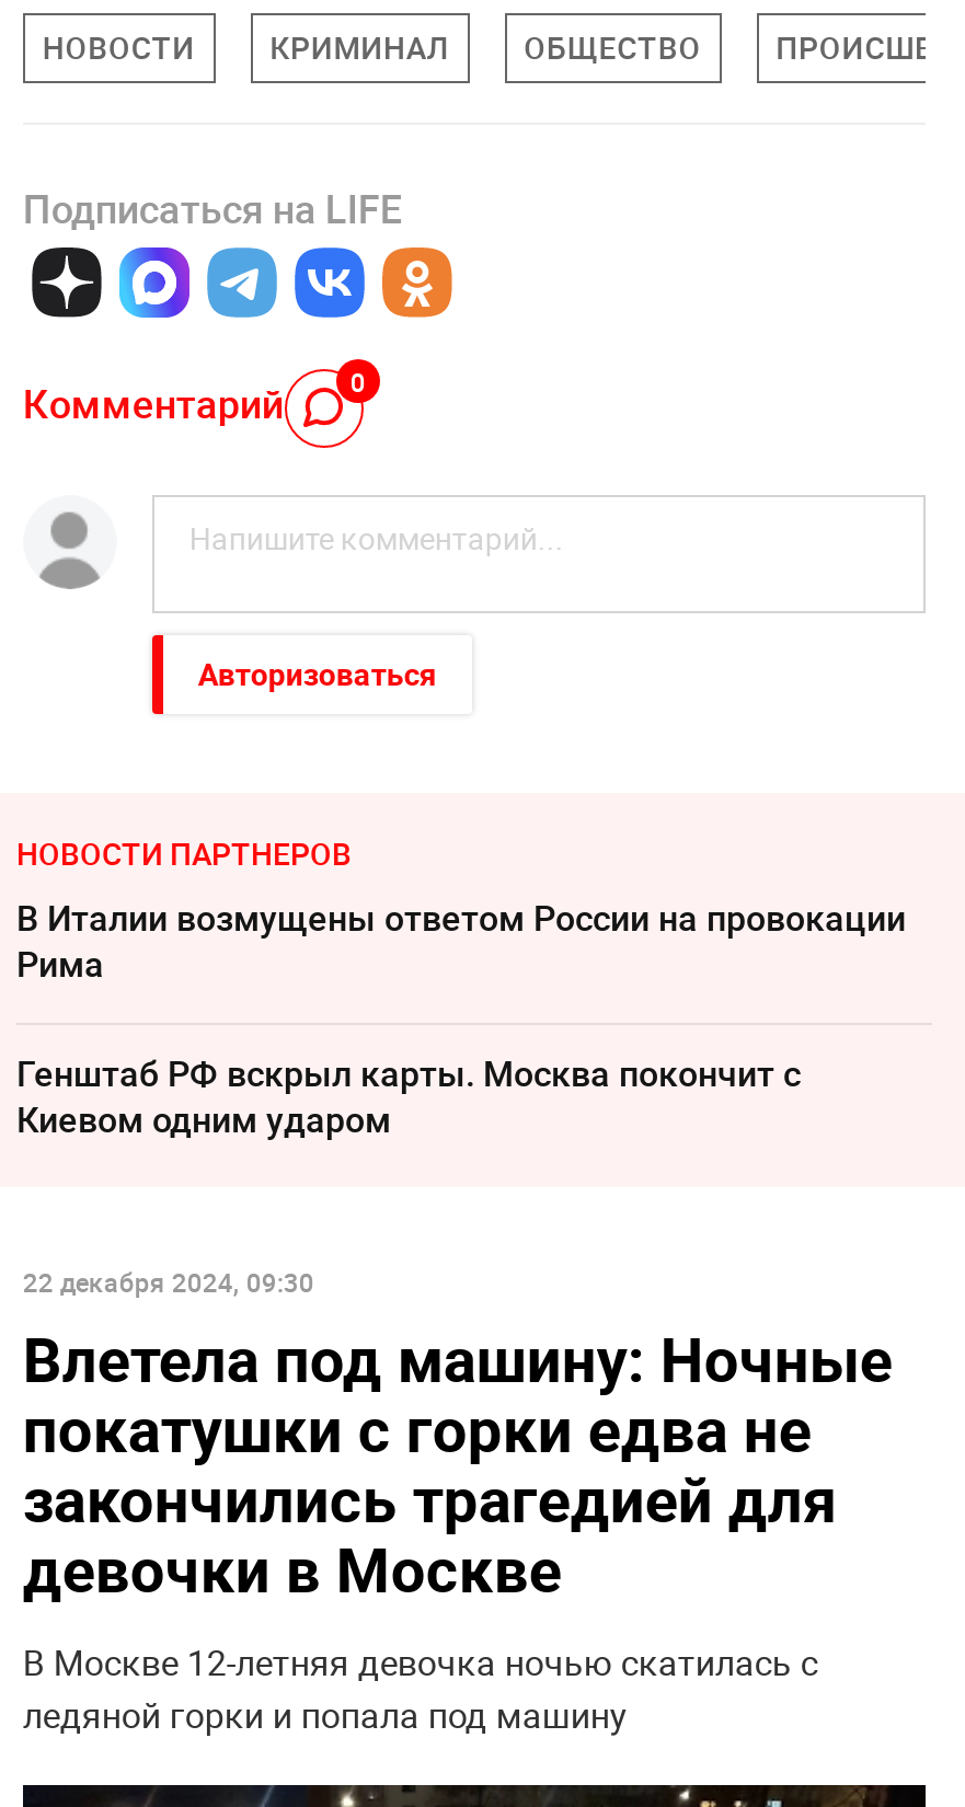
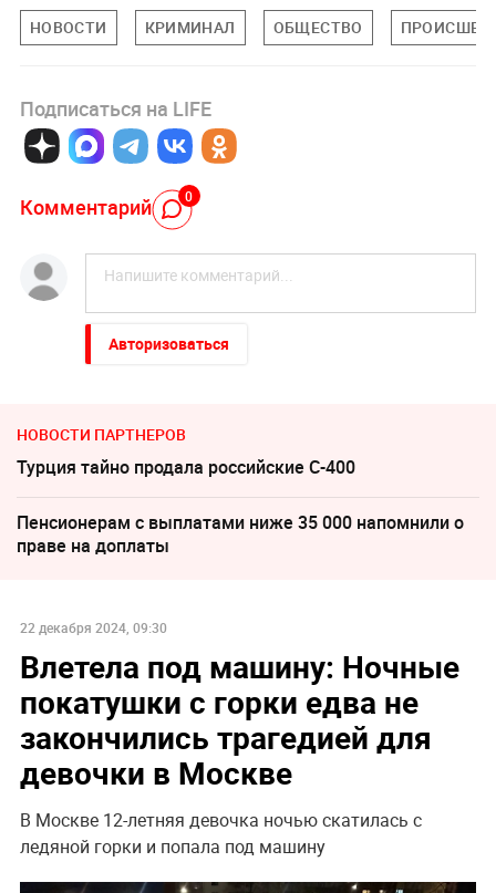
[16,893,906,988] В Италии возмущены ответом России на провокации | Рима -> [17,455,355,479] Турция тайно продала российские С-400
[16,1049,801,1143] Генштаб РФ вскрыл карты. Москва покончит с | Киевом одним ударом -> [17,510,464,558] Пенсионерам с выплатами ниже 35 000 напомнили о | праве на доплаты

